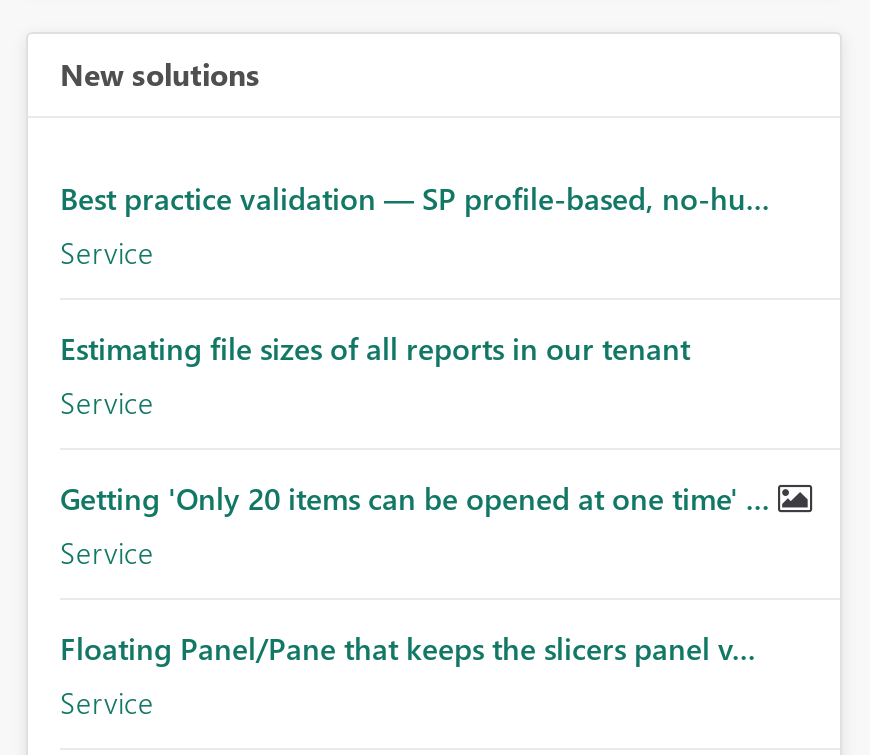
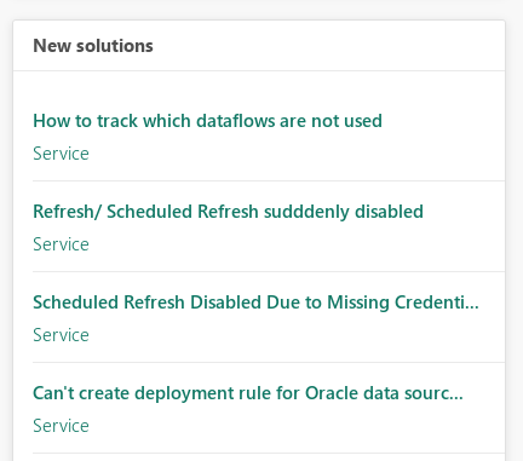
[60,179,770,219] Best practice validation — SP profile-based, no-hu... -> [33,108,383,132] How to track which dataflows are not used
[60,329,690,369] Estimating file sizes of all reports in our tenant -> [33,199,424,223] Refresh/ Scheduled Refresh sudddenly disabled
[60,479,778,519] Getting 'Only 20 items can be opened at one time' ... -> [33,290,479,314] Scheduled Refresh Disabled Due to Missing Credenti...
[60,629,756,669] Floating Panel/Pane that keeps the slicers panel v... -> [33,380,464,405] Can't create deployment rule for Oracle data sourc...

